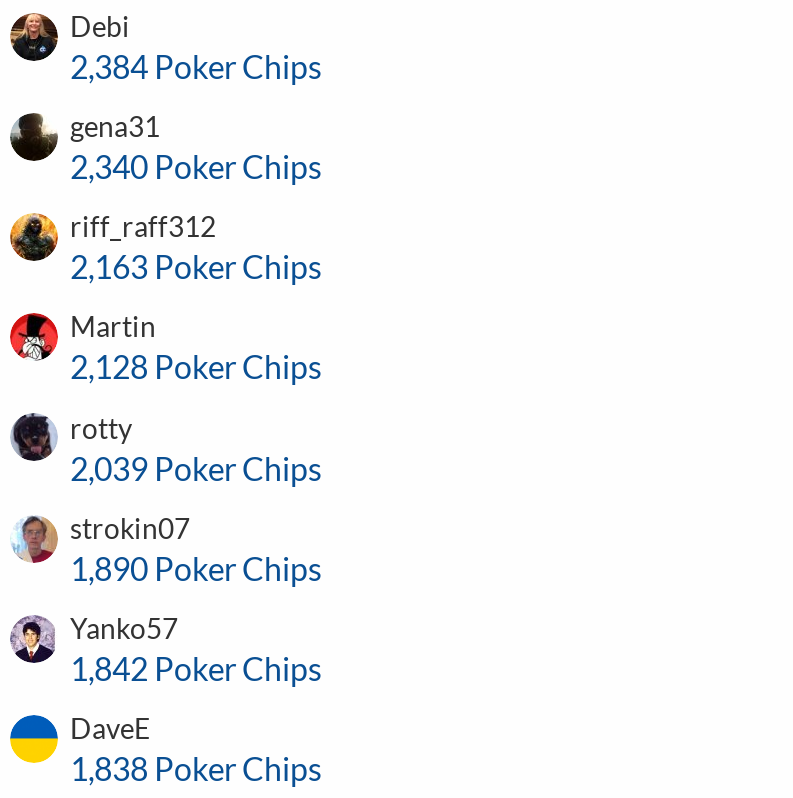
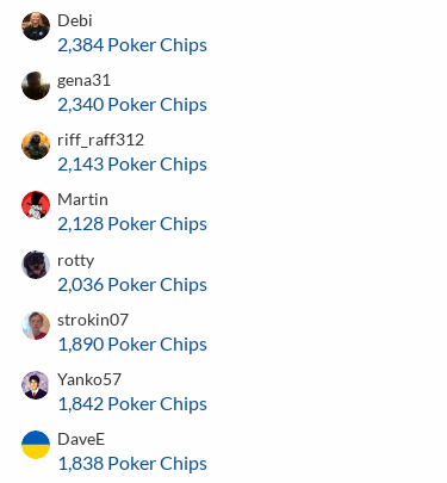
[70,247,322,285] 2,163 Poker Chips -> [57,152,207,174] 2,143 Poker Chips
[70,448,322,486] 2,039 Poker Chips -> [57,271,207,294] 2,036 Poker Chips

